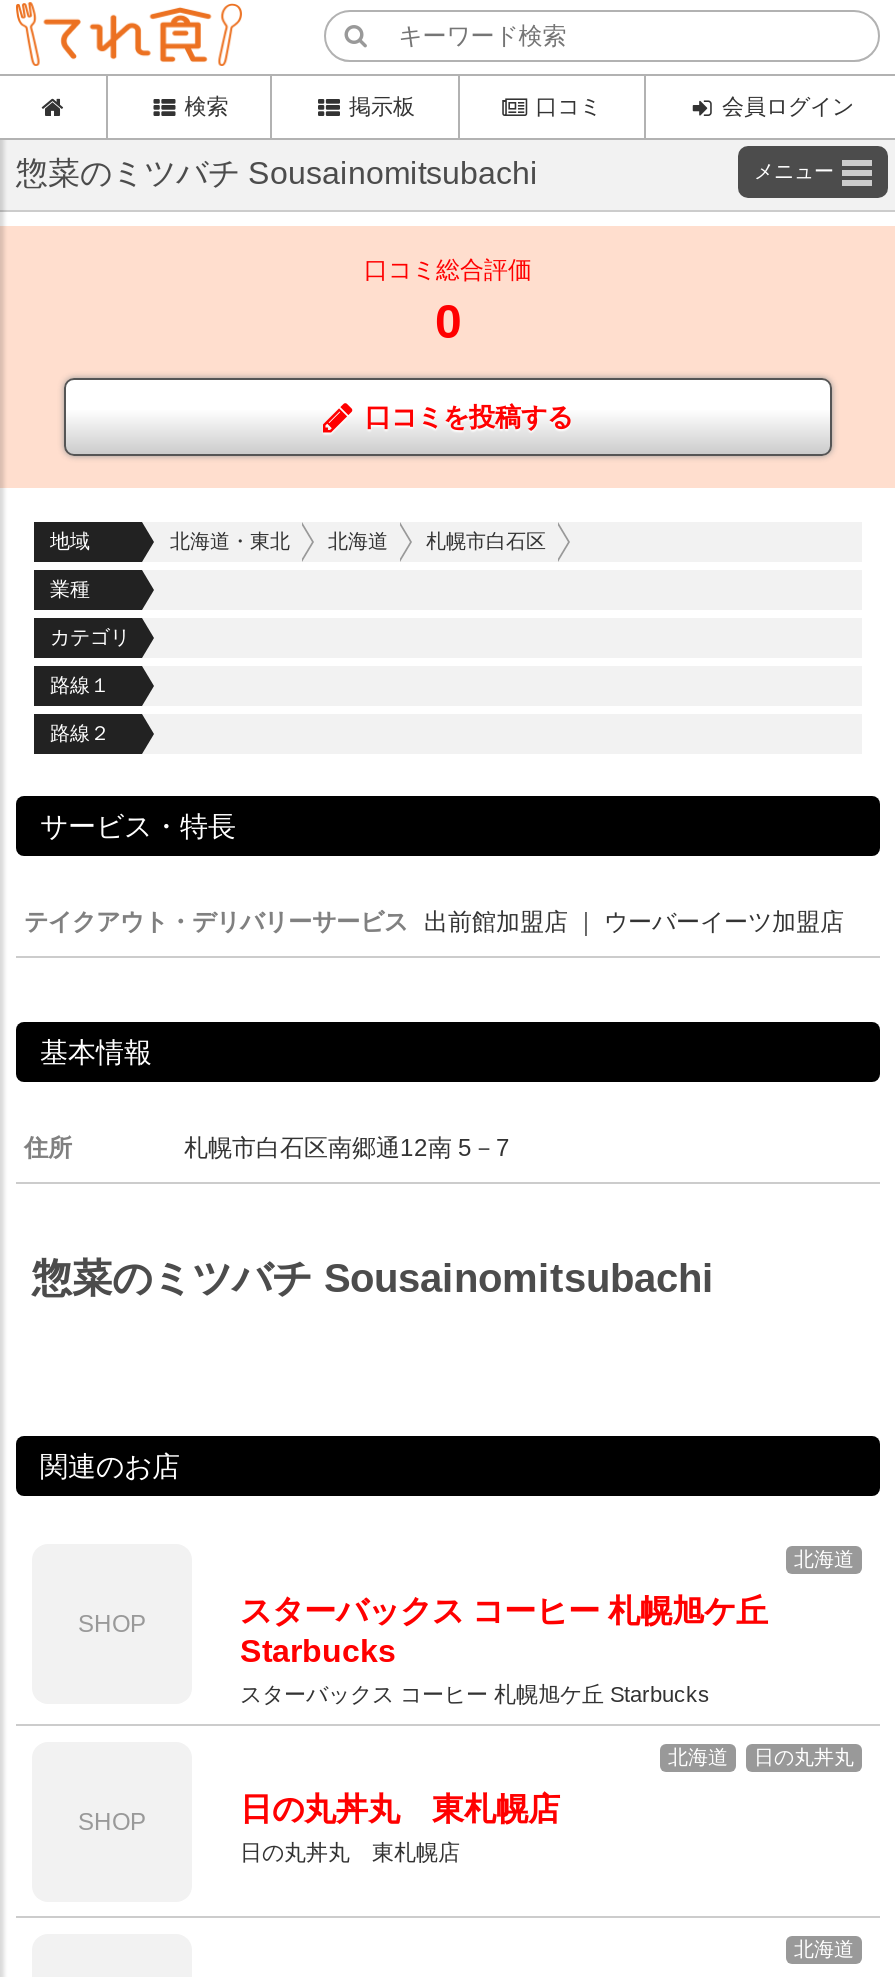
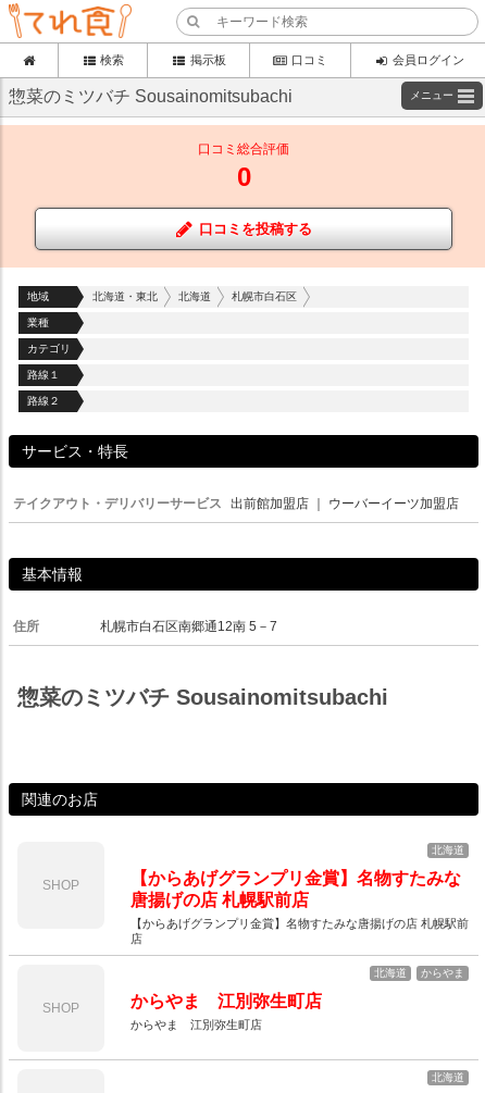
[240,1594,768,1706] スターバックス コーヒー 札幌旭ケ丘 | Starbucks | スターバックス コーヒー 札幌旭ケ丘 Starbucks -> [130,869,469,945] 【からあげグランプリ金賞】名物すたみな | 唐揚げの店 札幌駅前店 | 【からあげグランプリ金賞】名物すたみな唐揚げの店 札幌駅前 | 店
[754,1746,854,1768] 日の丸丼丸 -> [421,967,464,979] からやま
[240,1792,560,1864] 日の丸丼丸 東札幌店 | 日の丸丼丸 東札幌店 -> [130,992,322,1031] からやま 江別弥生町店 | からやま 江別弥生町店

